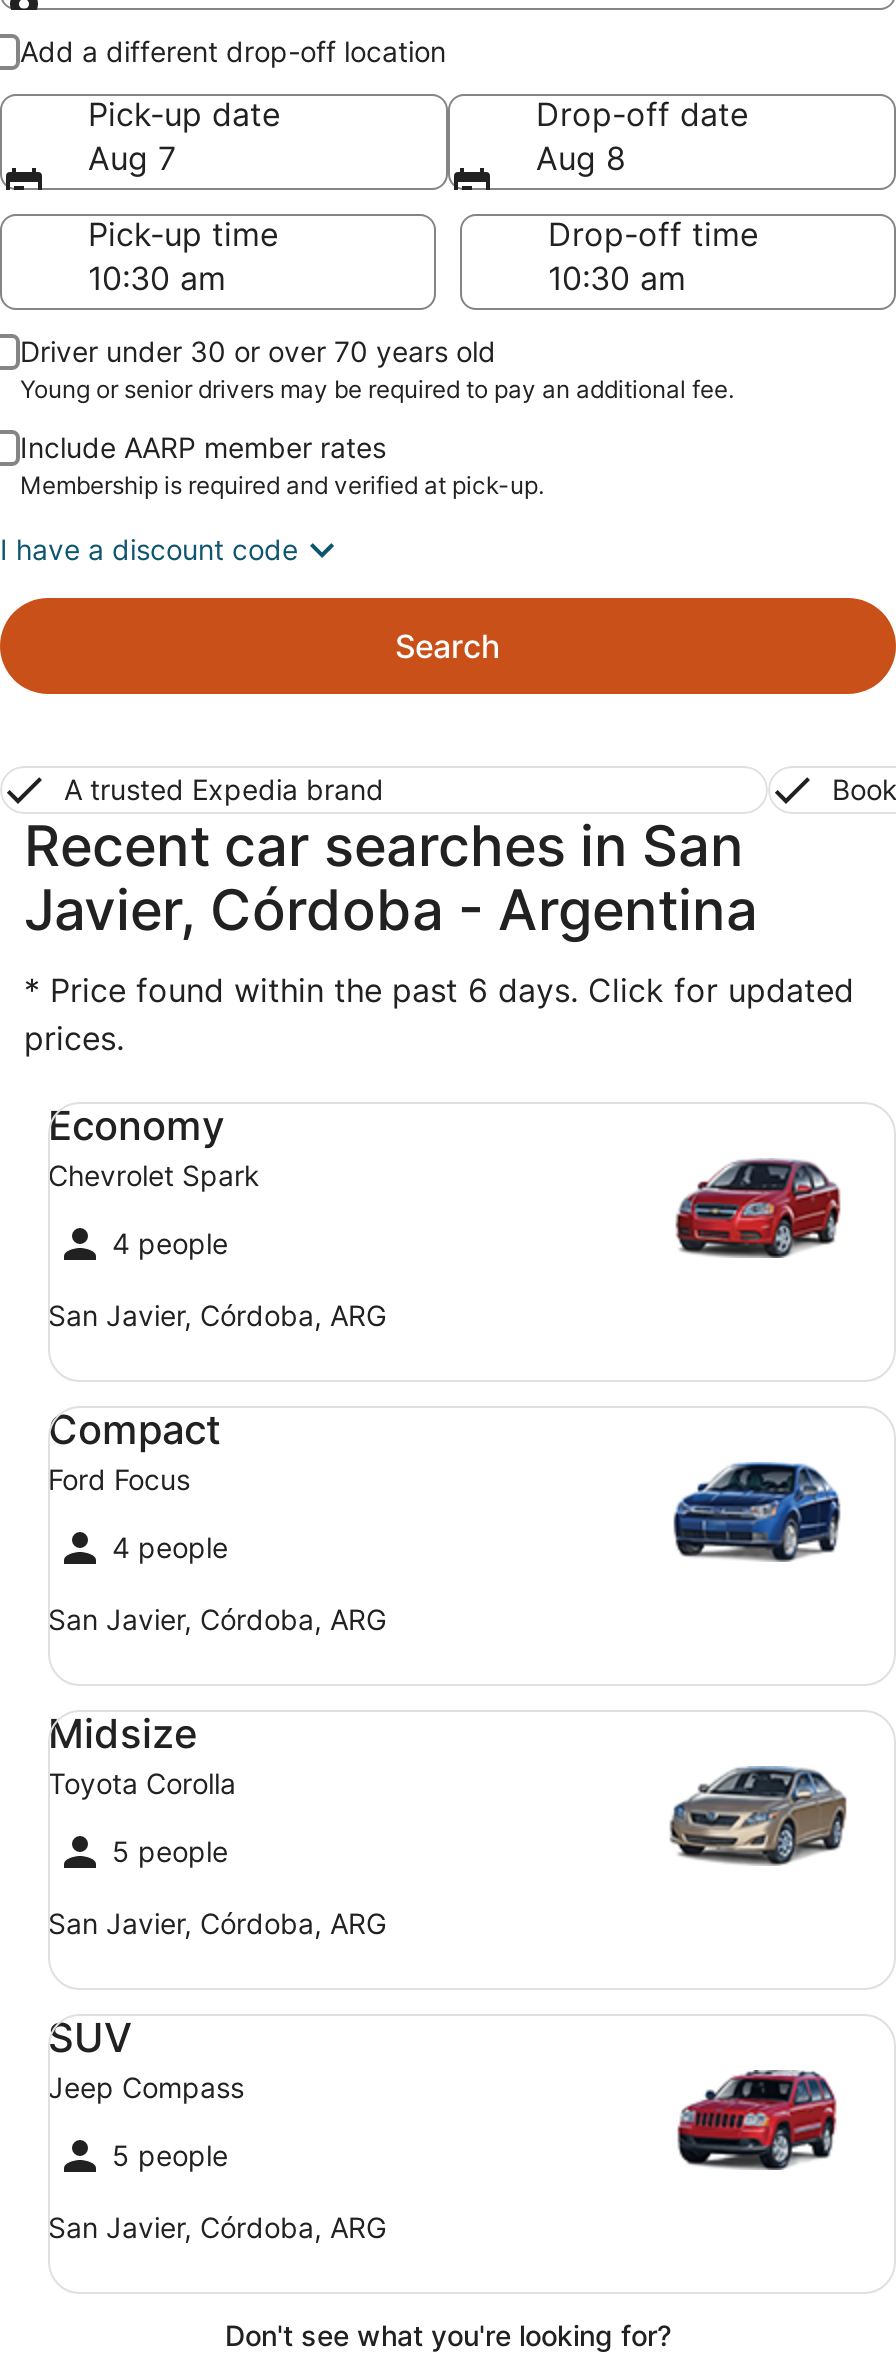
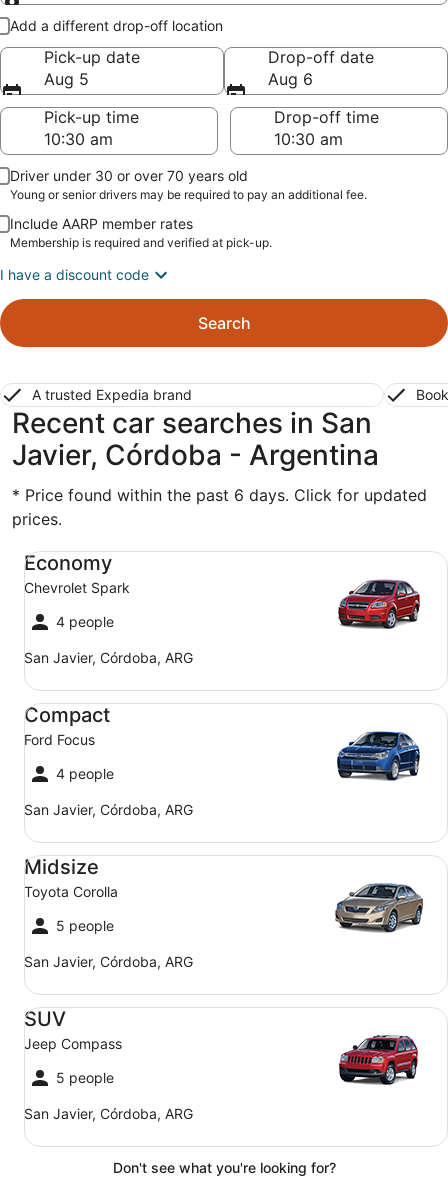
[88,138,176,178] Aug 7 -> [44,69,89,89] Aug 5
[536,138,626,178] Aug 8 -> [268,69,313,89] Aug 6

